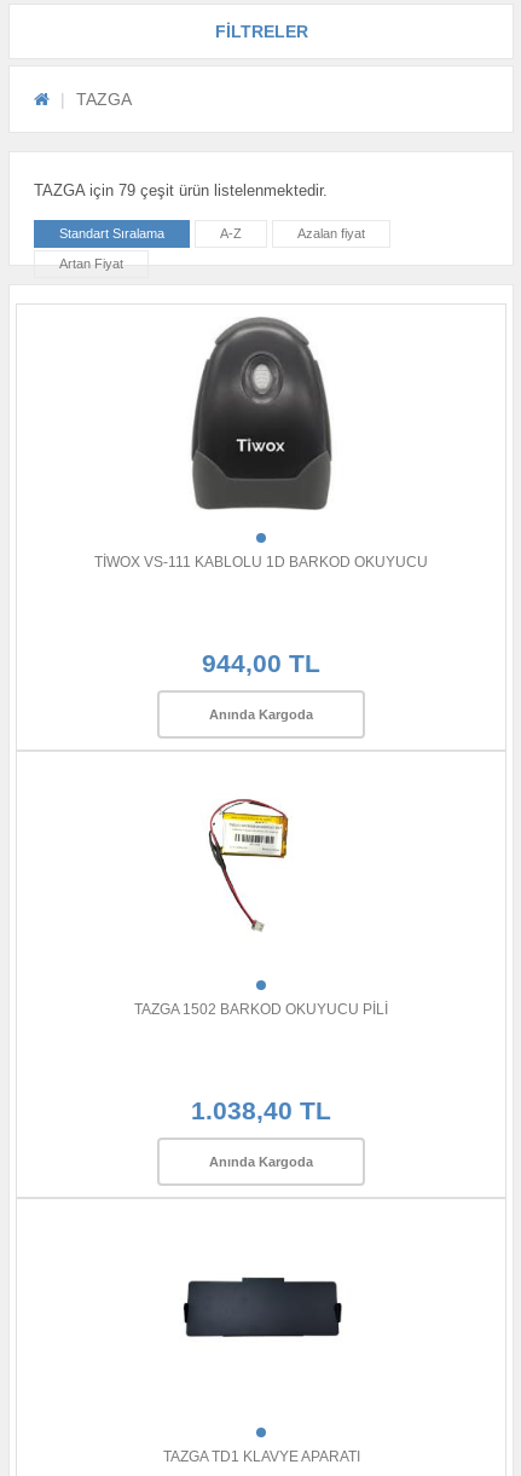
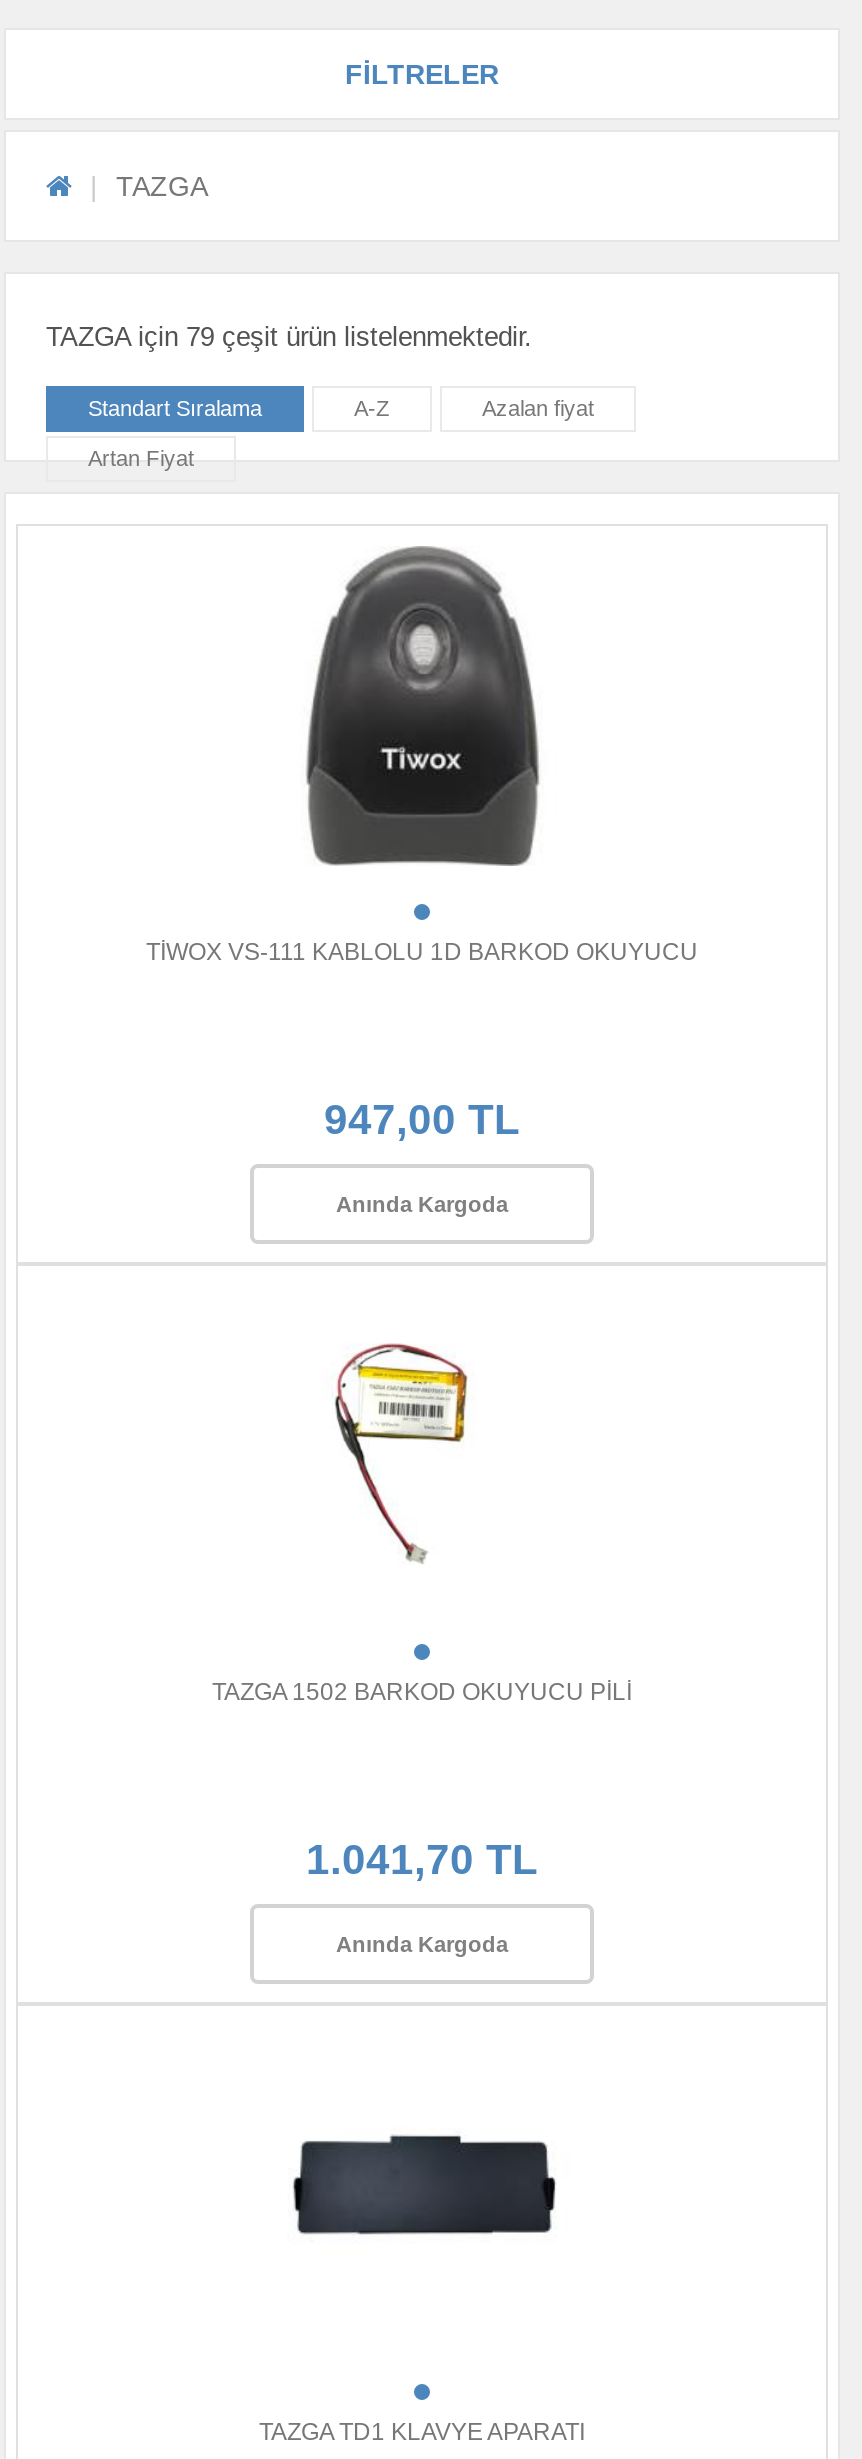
[202,649,320,677] 944,00 TL -> [324,1096,520,1142] 947,00 TL
[191,1096,331,1124] 1.038,40 TL -> [306,1836,538,1882] 1.041,70 TL

